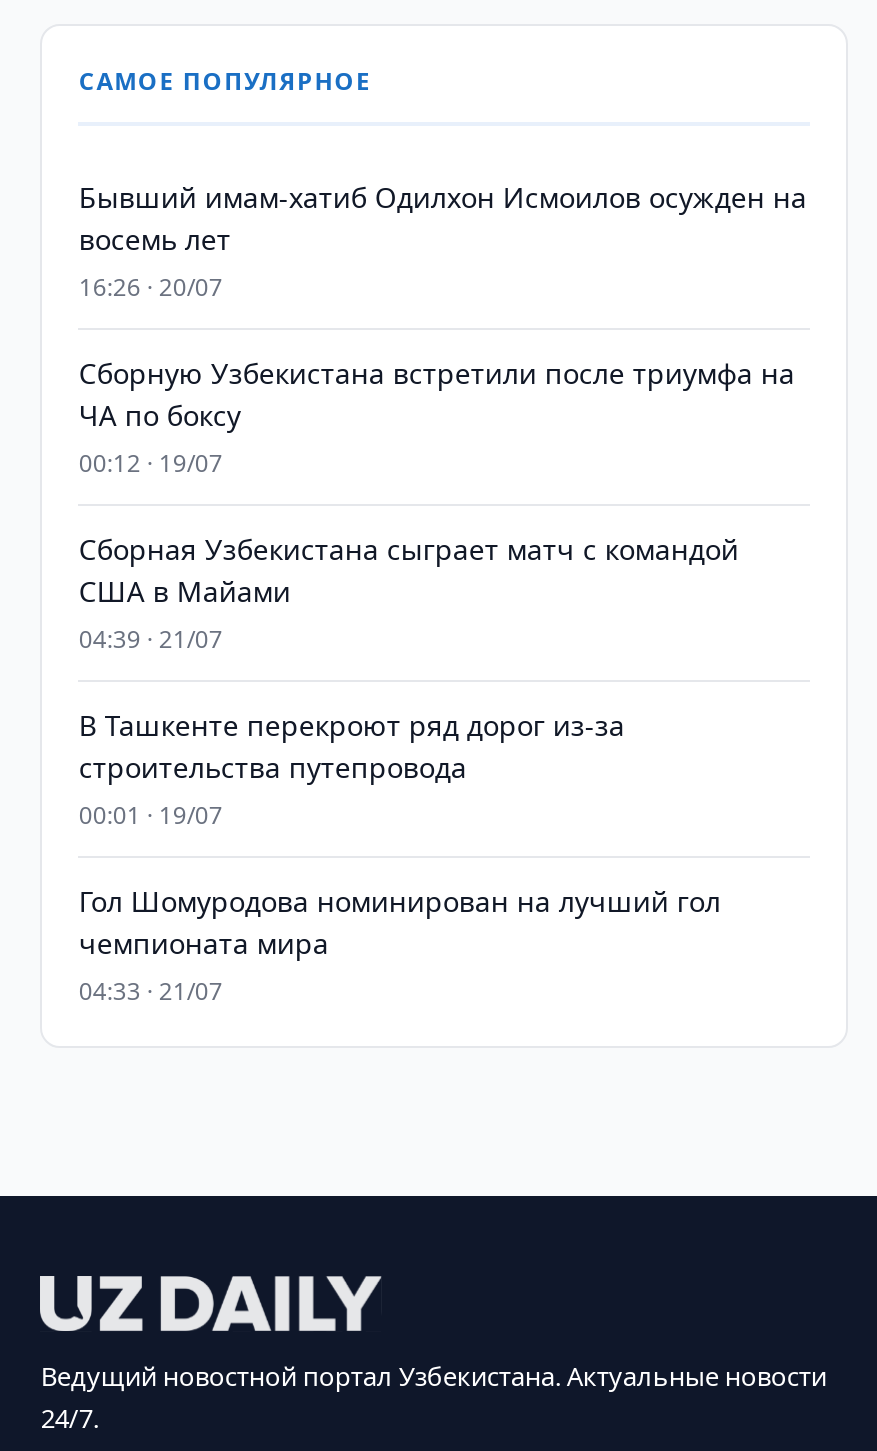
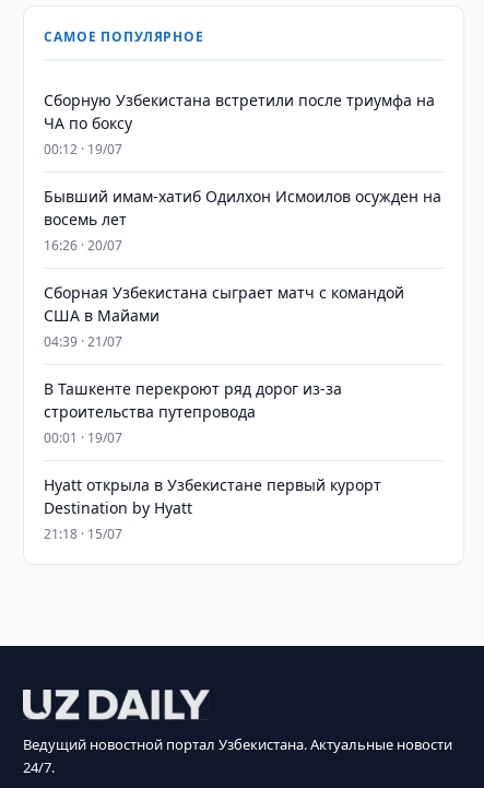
moved [79,178,807,304] -> [44,186,442,255]: Бывший имам-хатиб Одилхон Исмоилов осужден на | восемь лет | 16:26 · 20/07
moved [79,354,795,480] -> [44,90,435,158]: Сборную Узбекистана встретили после триумфа на | ЧА по боксу | 00:12 · 19/07
[79,882,721,1008] Гол Шомуродова номинирован на лучший гол | чемпионата мира | 04:33 · 21/07 -> [44,474,382,543] Hyatt открыла в Узбекистане первый курорт | Destination by Hyatt | 21:18 · 15/07

